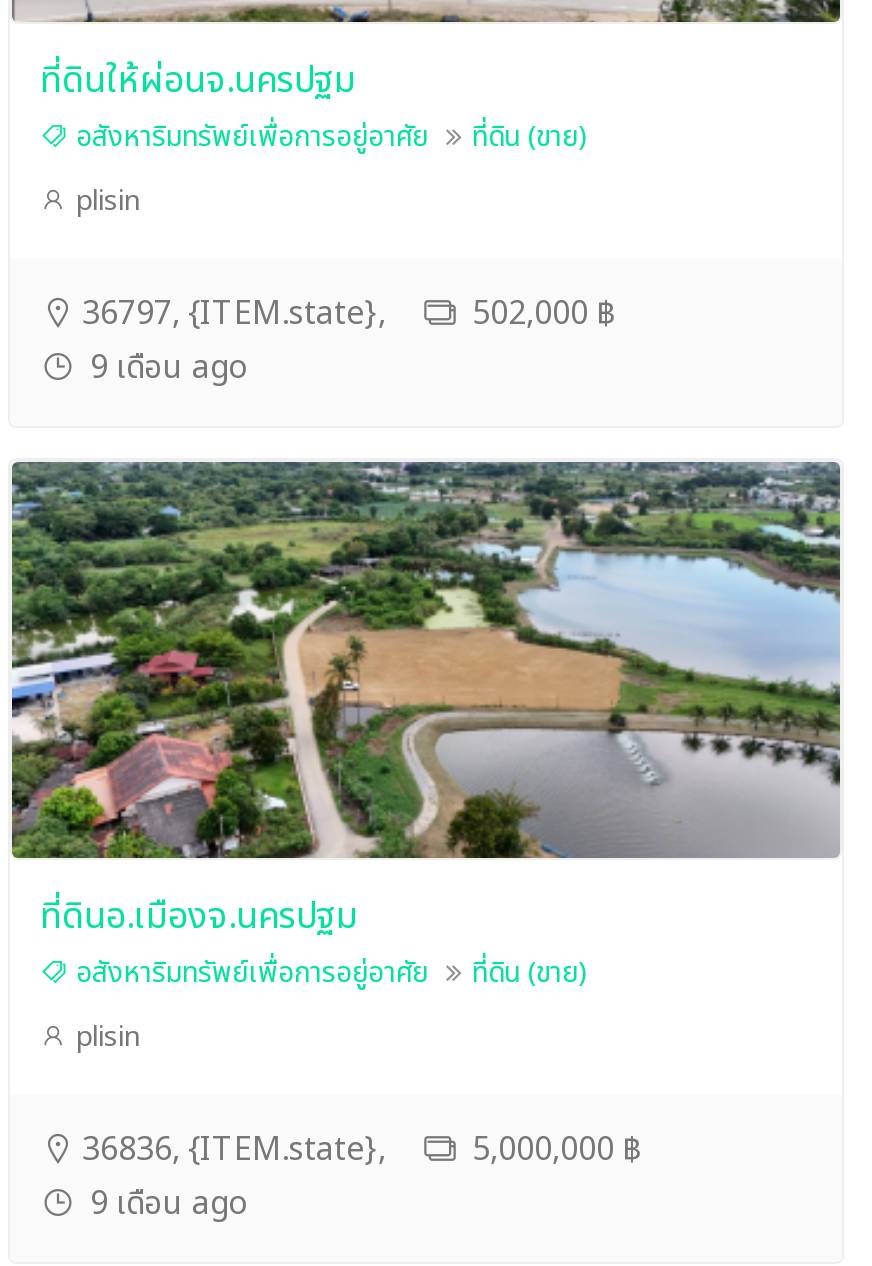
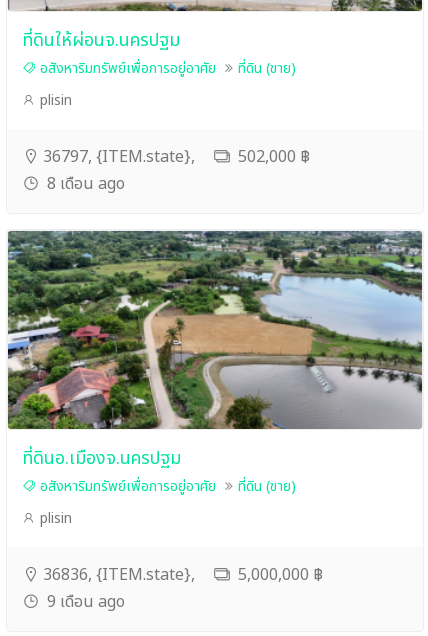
[82,344,246,392] 9 เดือน ago -> [43,172,125,196] 8 เดือน ago

